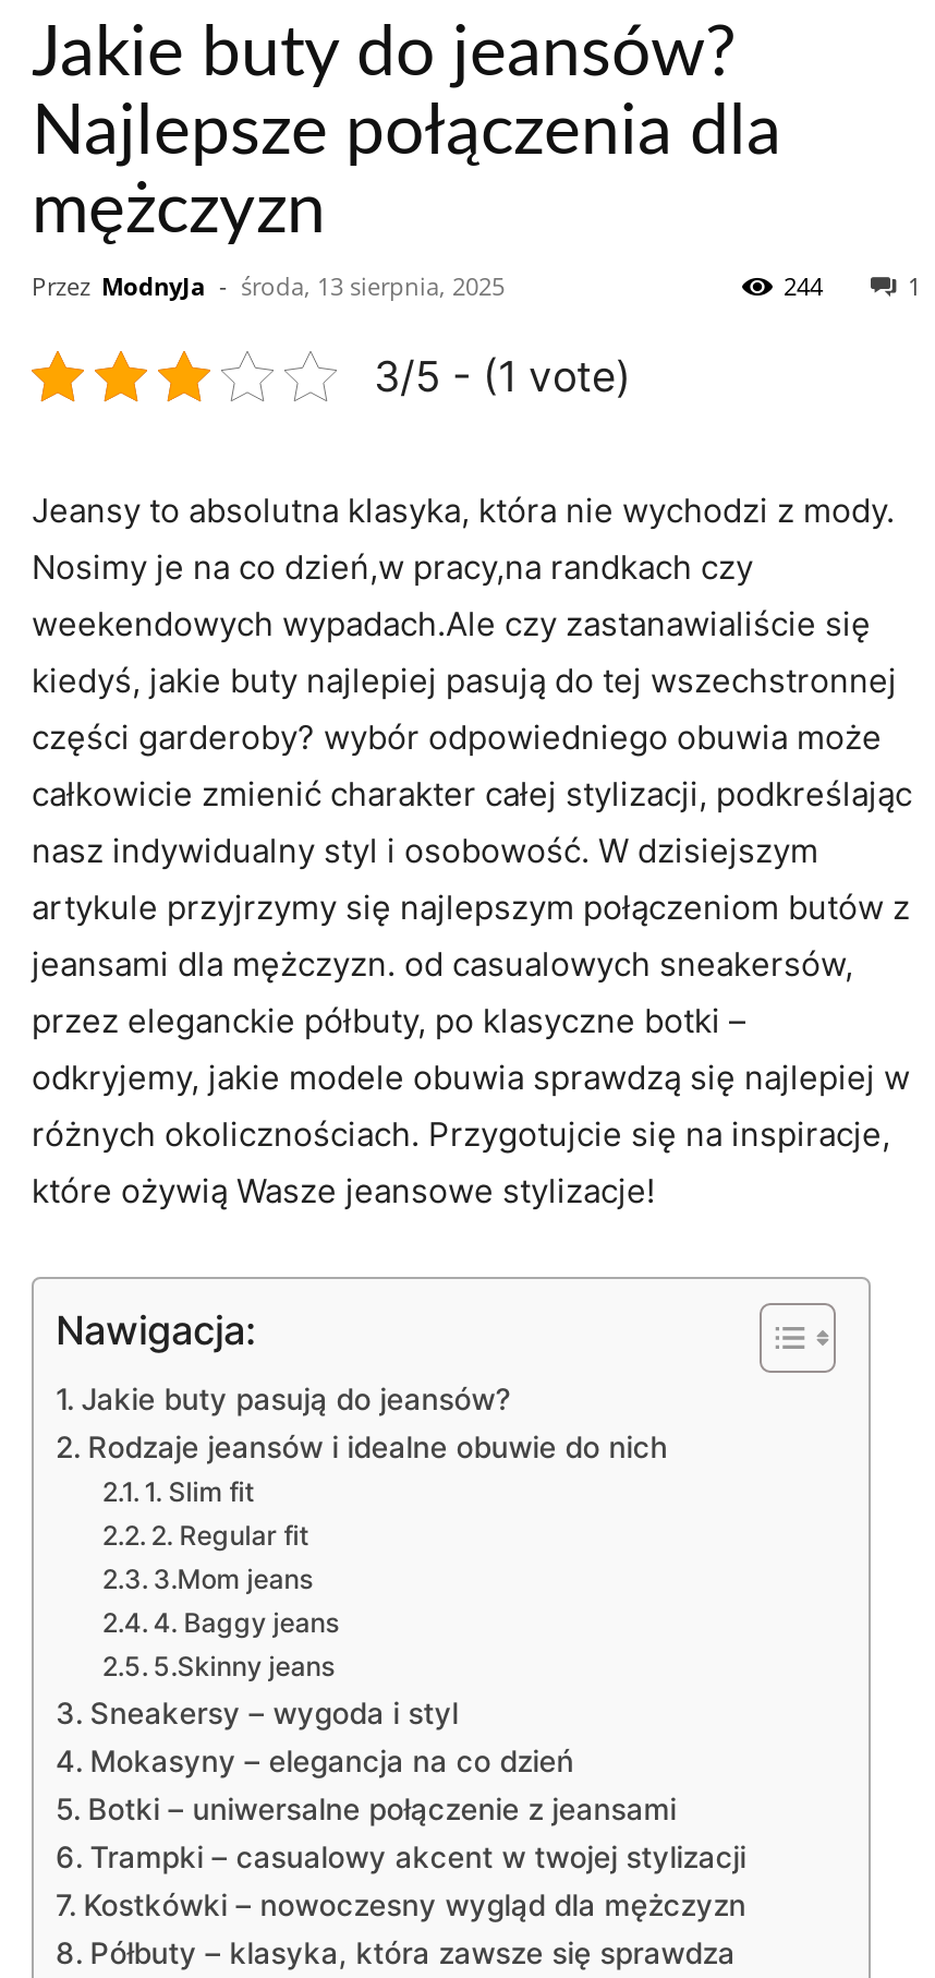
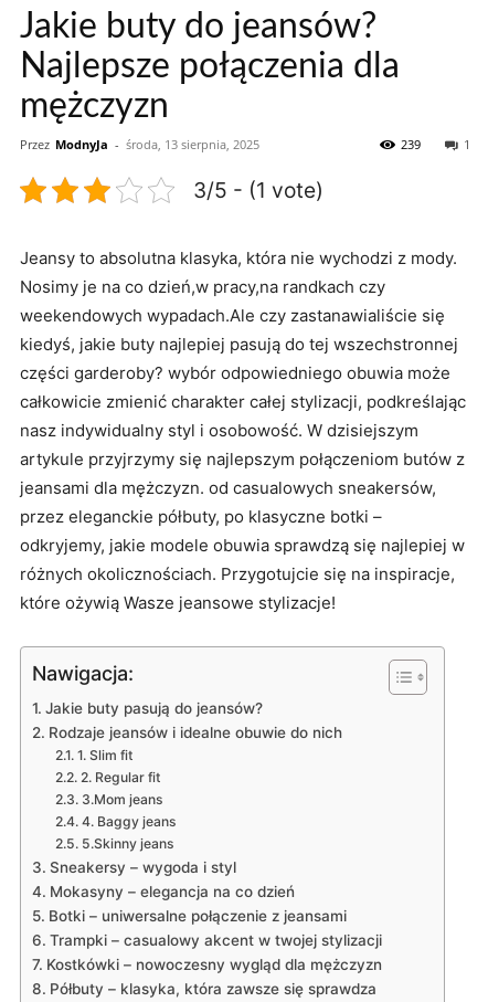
[784,268,823,301] 244 -> [401,136,421,152] 239

